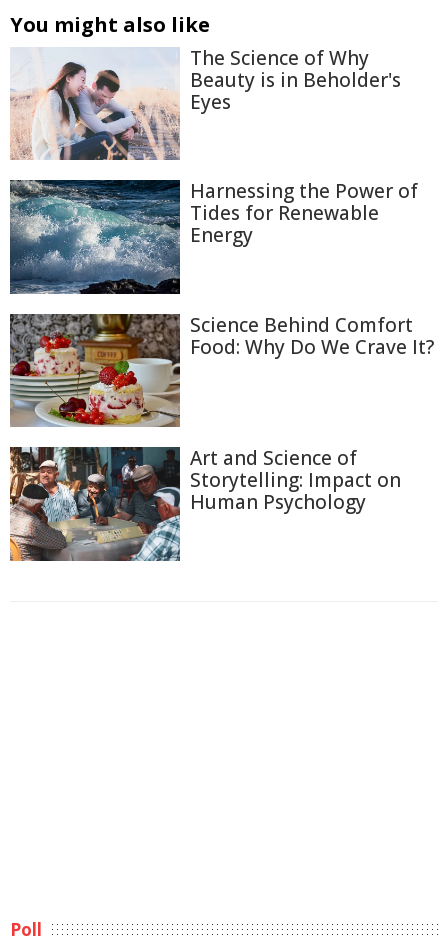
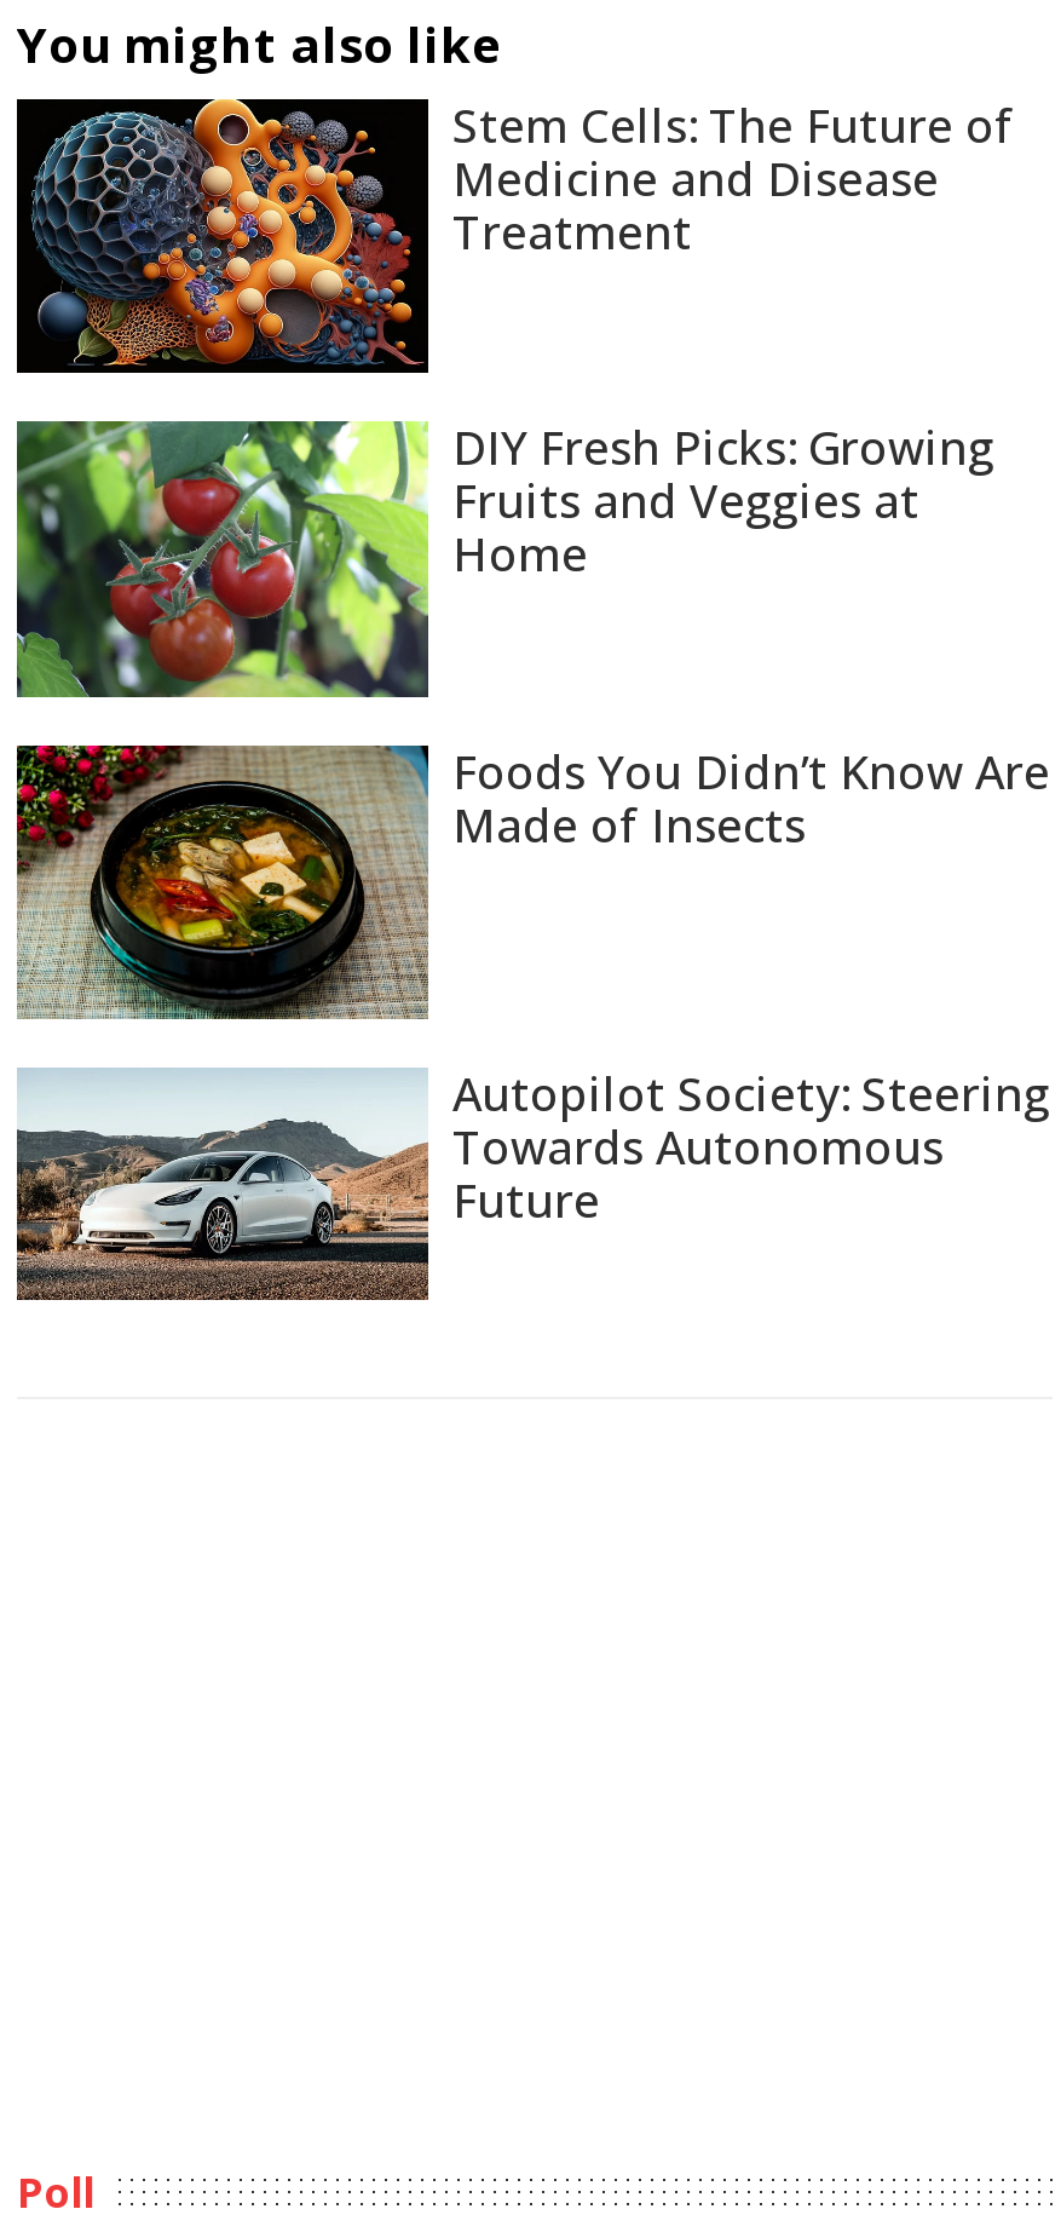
[10,45,401,161] [image] | The Science of Why | Beauty is in Beholder's | Eyes -> [15,94,1014,375] [image] | Stem Cells: The Future of | Medicine and Disease | Treatment
[9,178,418,295] [image] | Harnessing the Power of | Tides for Renewable | Energy -> [17,417,994,700] [image] | DIY Fresh Picks: Growing | Fruits and Veggies at | Home
[9,312,434,427] [image] | Science Behind Comfort | Food: Why Do We Crave It? -> [17,740,1050,1019] [image] | Foods You Didn’t Know Are | Made of Insects
[9,445,401,562] [image] | Art and Science of | Storytelling: Impact on | Human Psychology -> [15,1063,1050,1302] [image] | Autopilot Society: Steering | Towards Autonomous | Future

